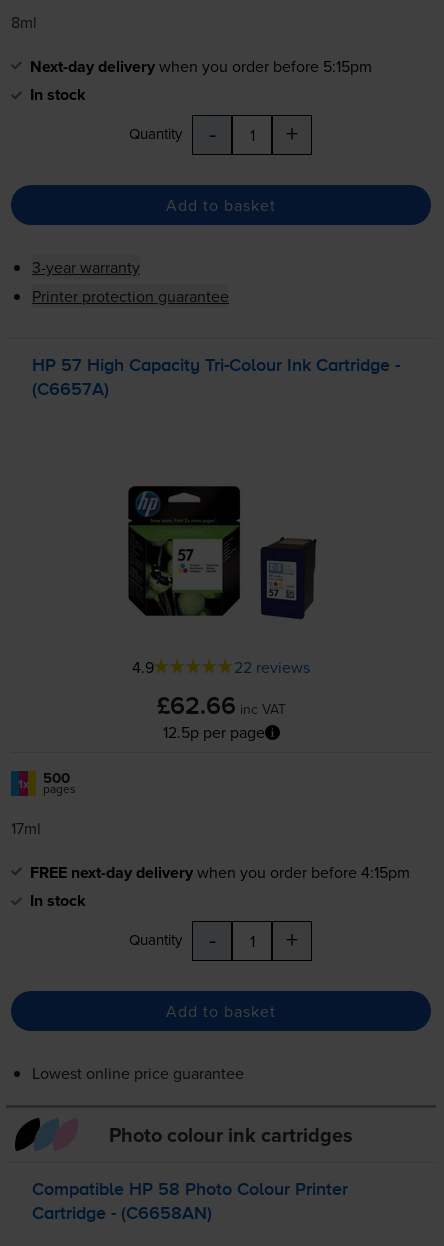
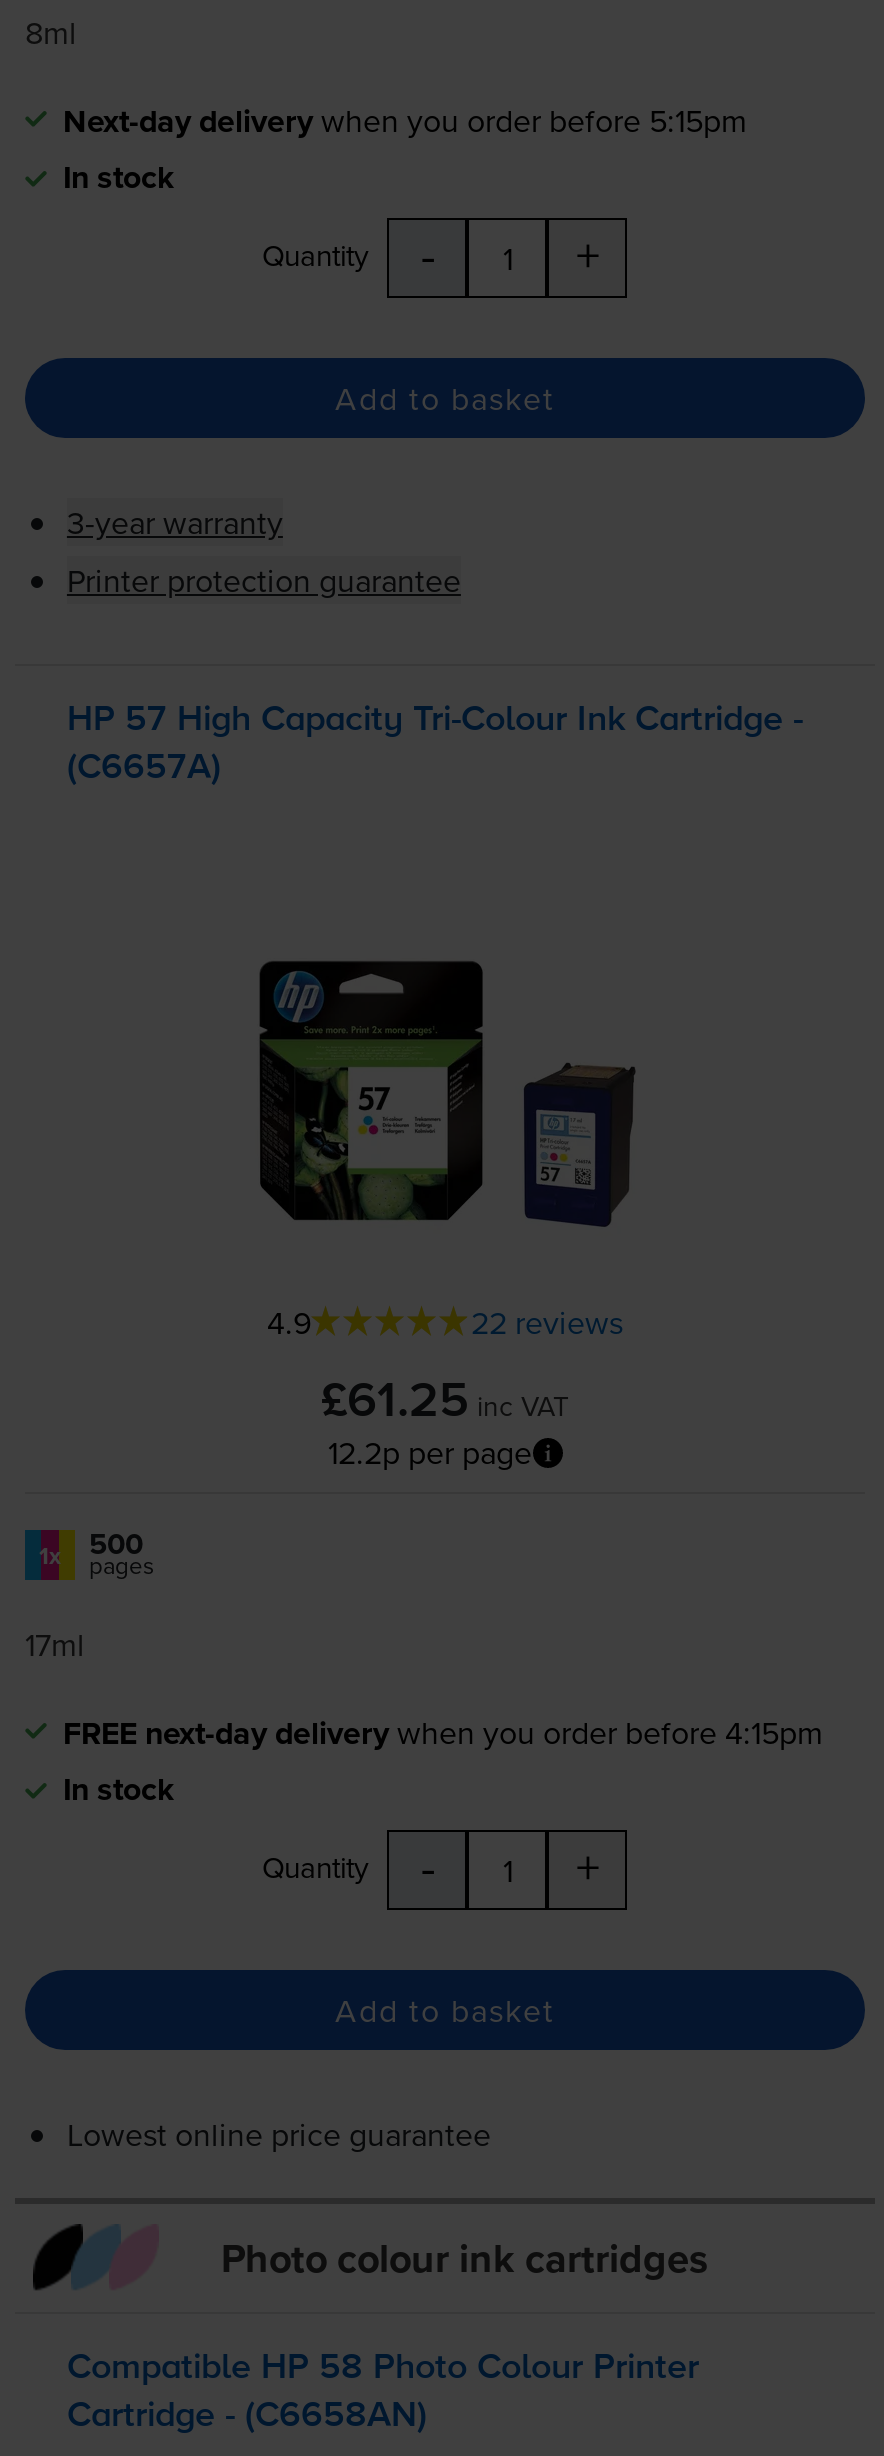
[156,695,285,720] £62.66 inc VAT -> [321,1378,569,1428] £61.25 inc VAT
[162,721,264,743] 12.5p per page -> [328,1430,532,1474] 12.2p per page

